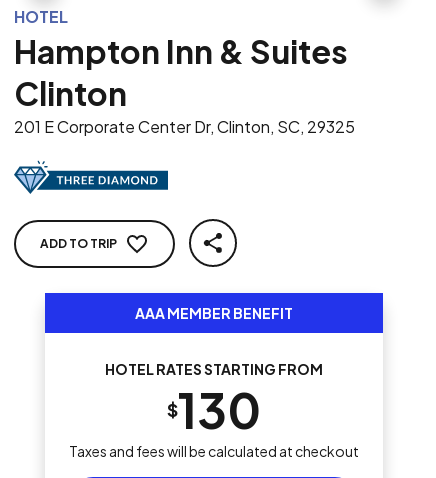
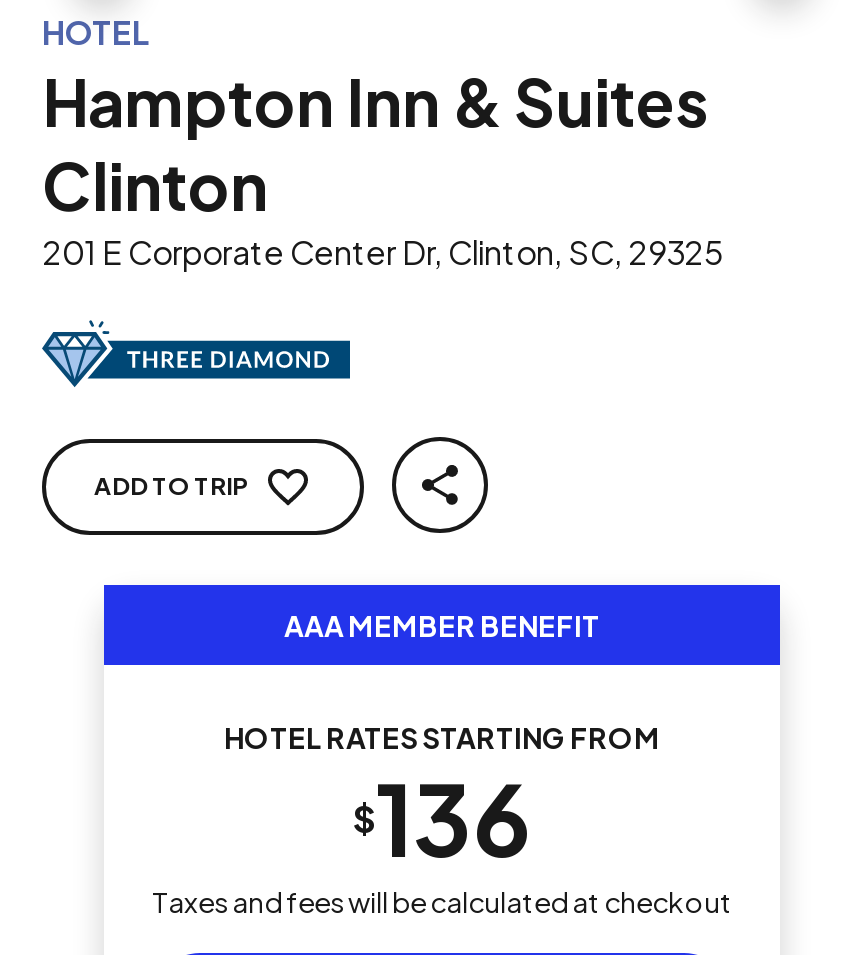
[167,379,261,440] $130 -> [353,757,531,879] $136

